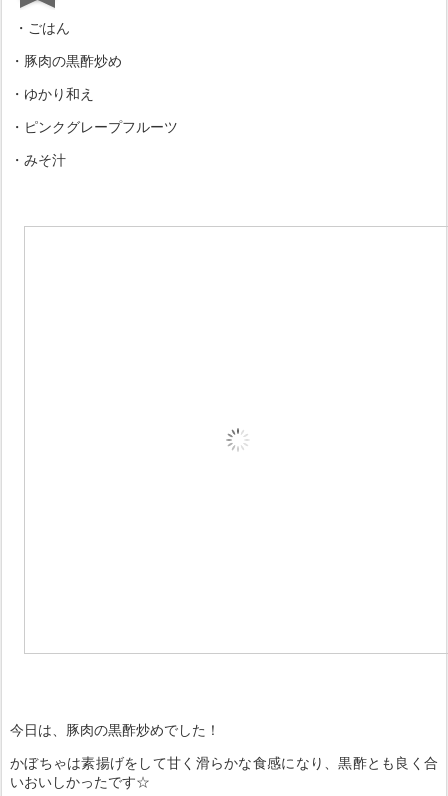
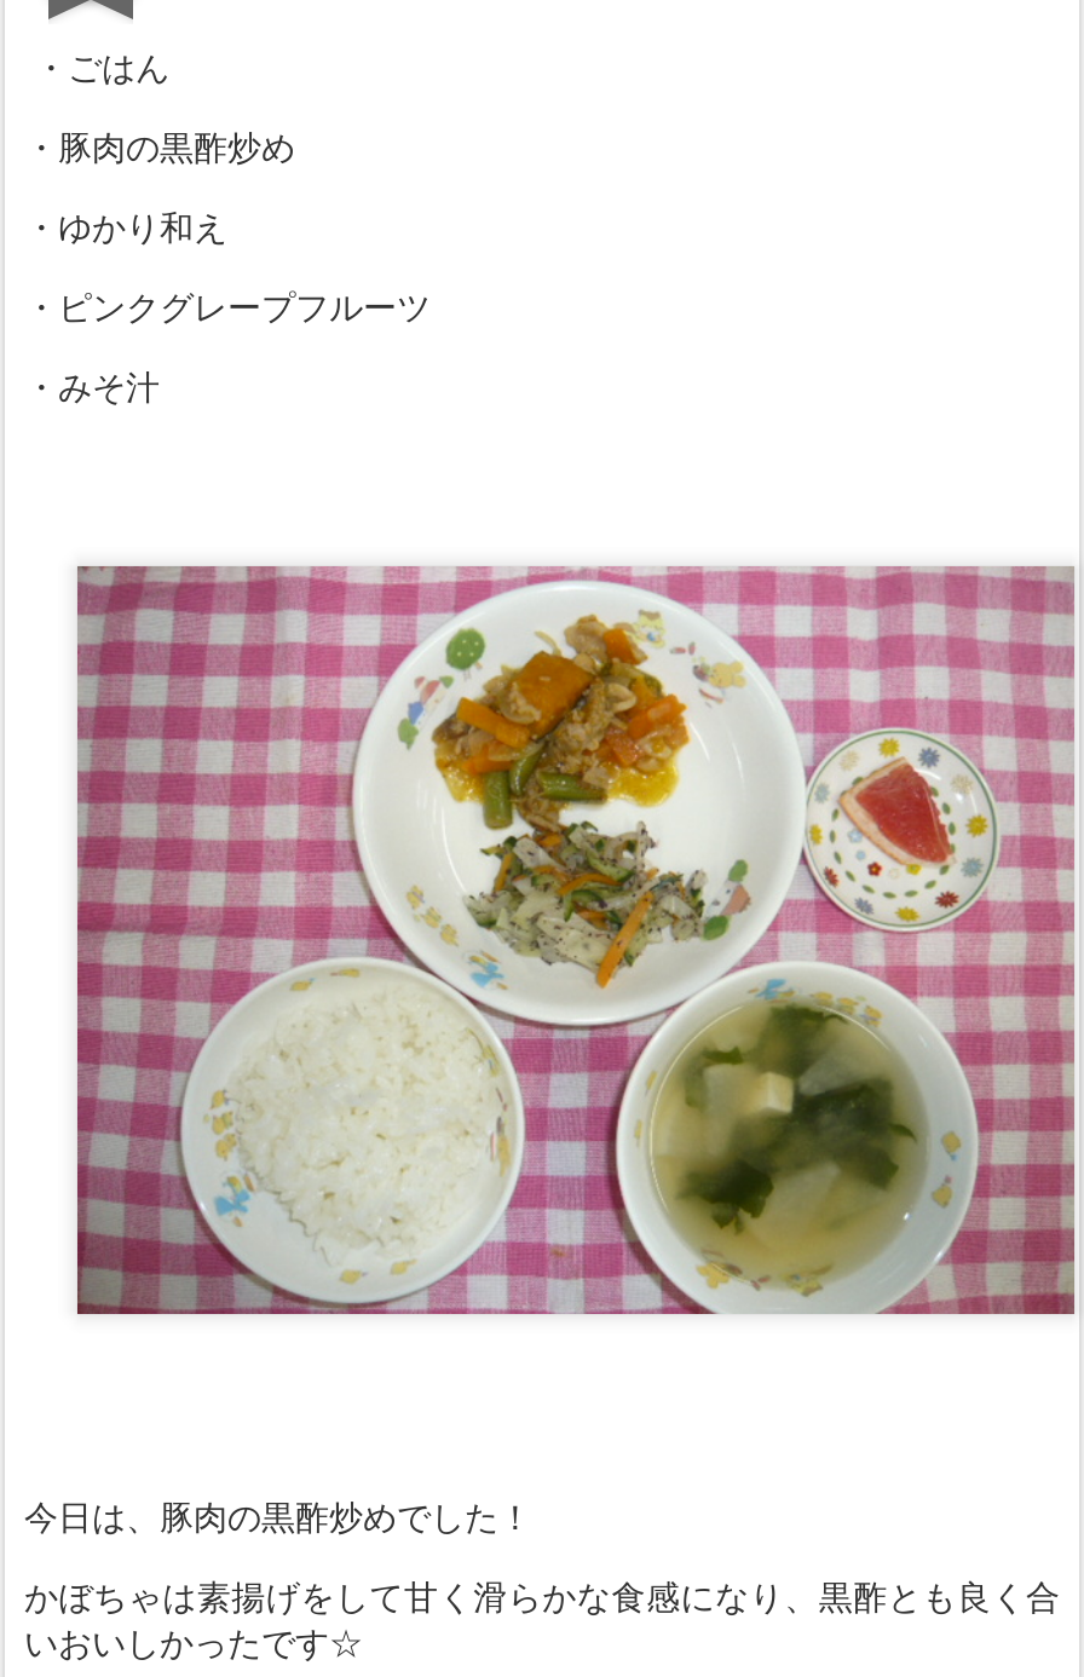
none -> [73,564,1077,1319] [image]

